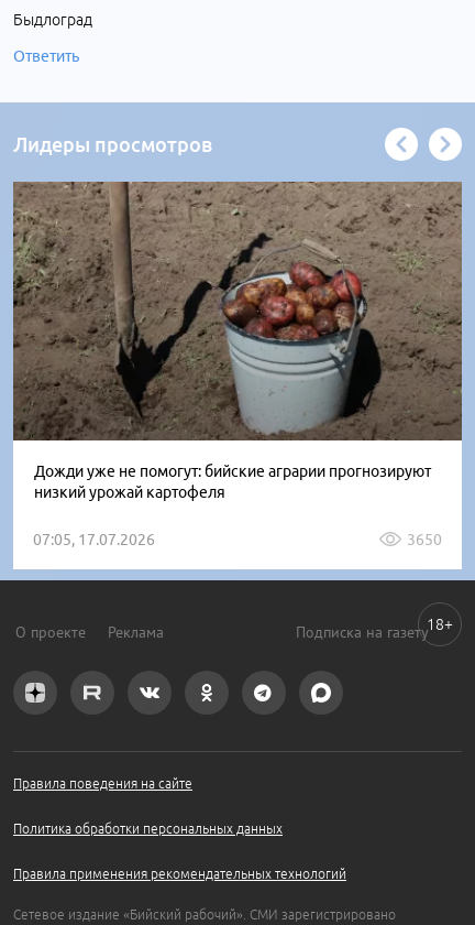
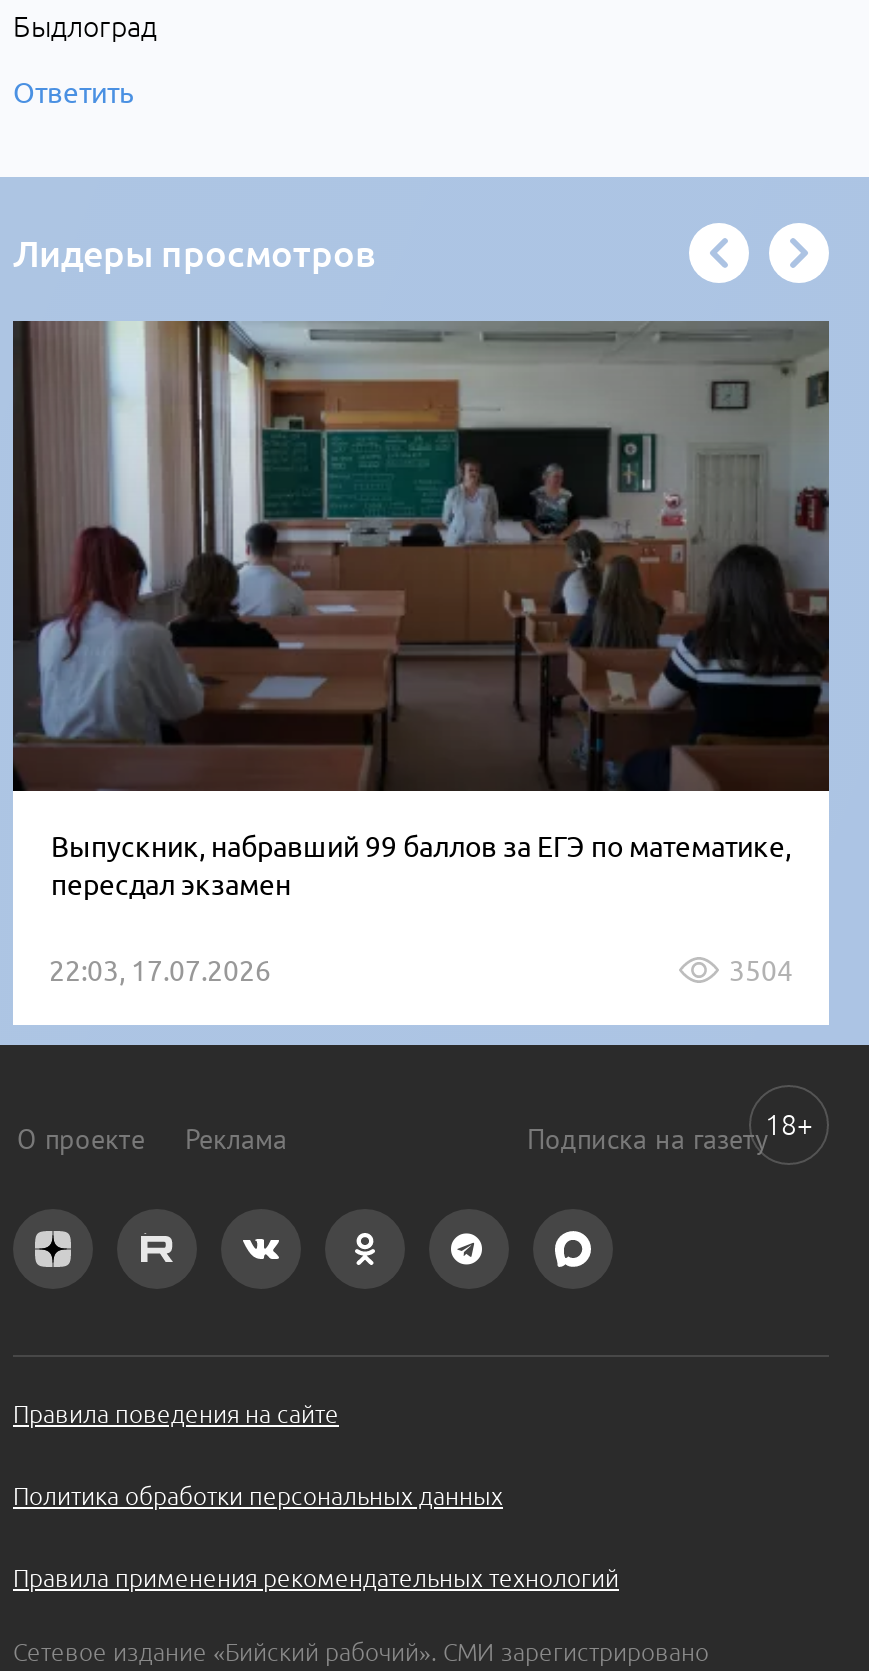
[13,181,463,501] [image] | Дожди уже не помогут: бийские аграрии прогнозируют | низкий урожай картофеля -> [13,321,831,900] [image] | Выпускник, набравший 99 баллов за ЕГЭ по математике, | пересдал экзамен
[33,530,442,548] 07:05, 17.07.2026 | 3650 -> [49,954,793,986] 22:03, 17.07.2026 | 3504

